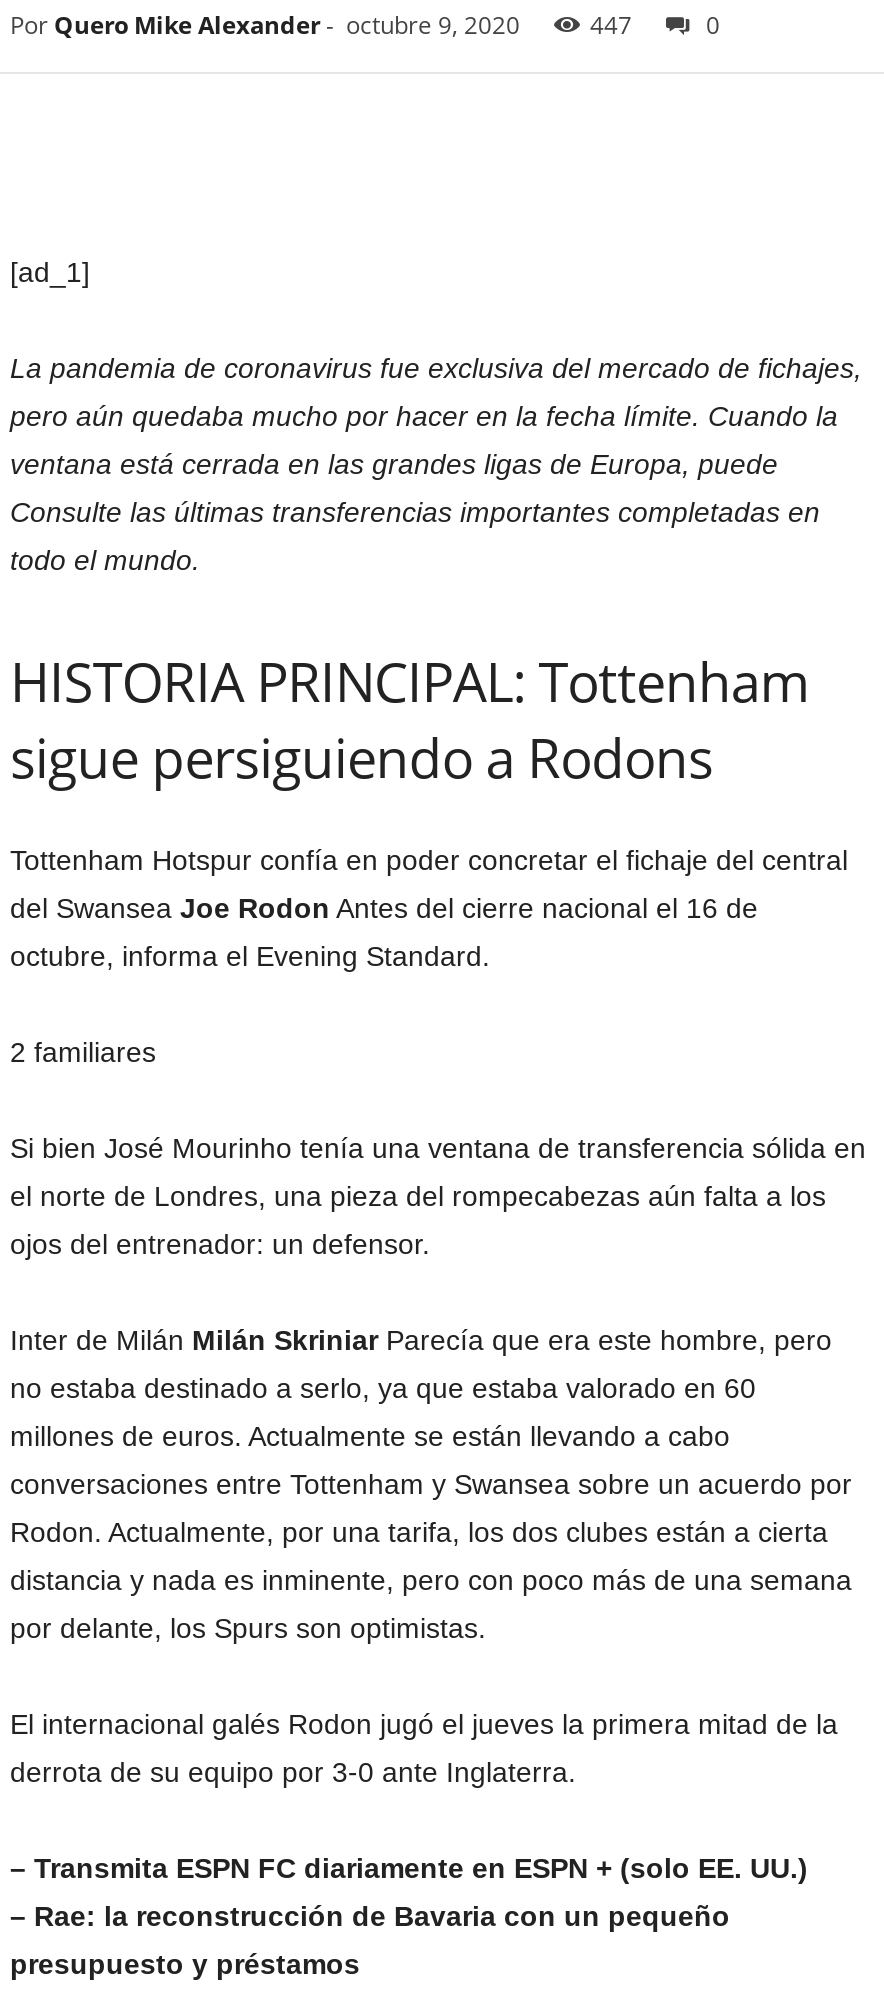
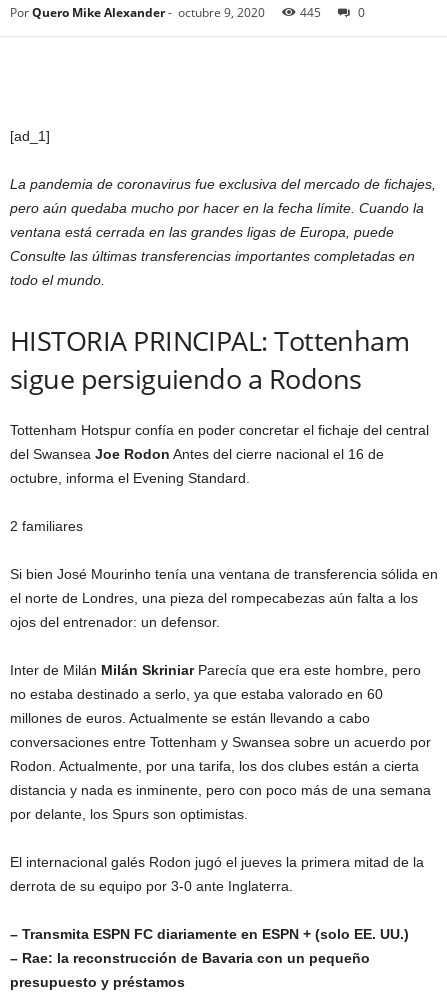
[590,8,632,42] 447 -> [300,4,321,21] 445

